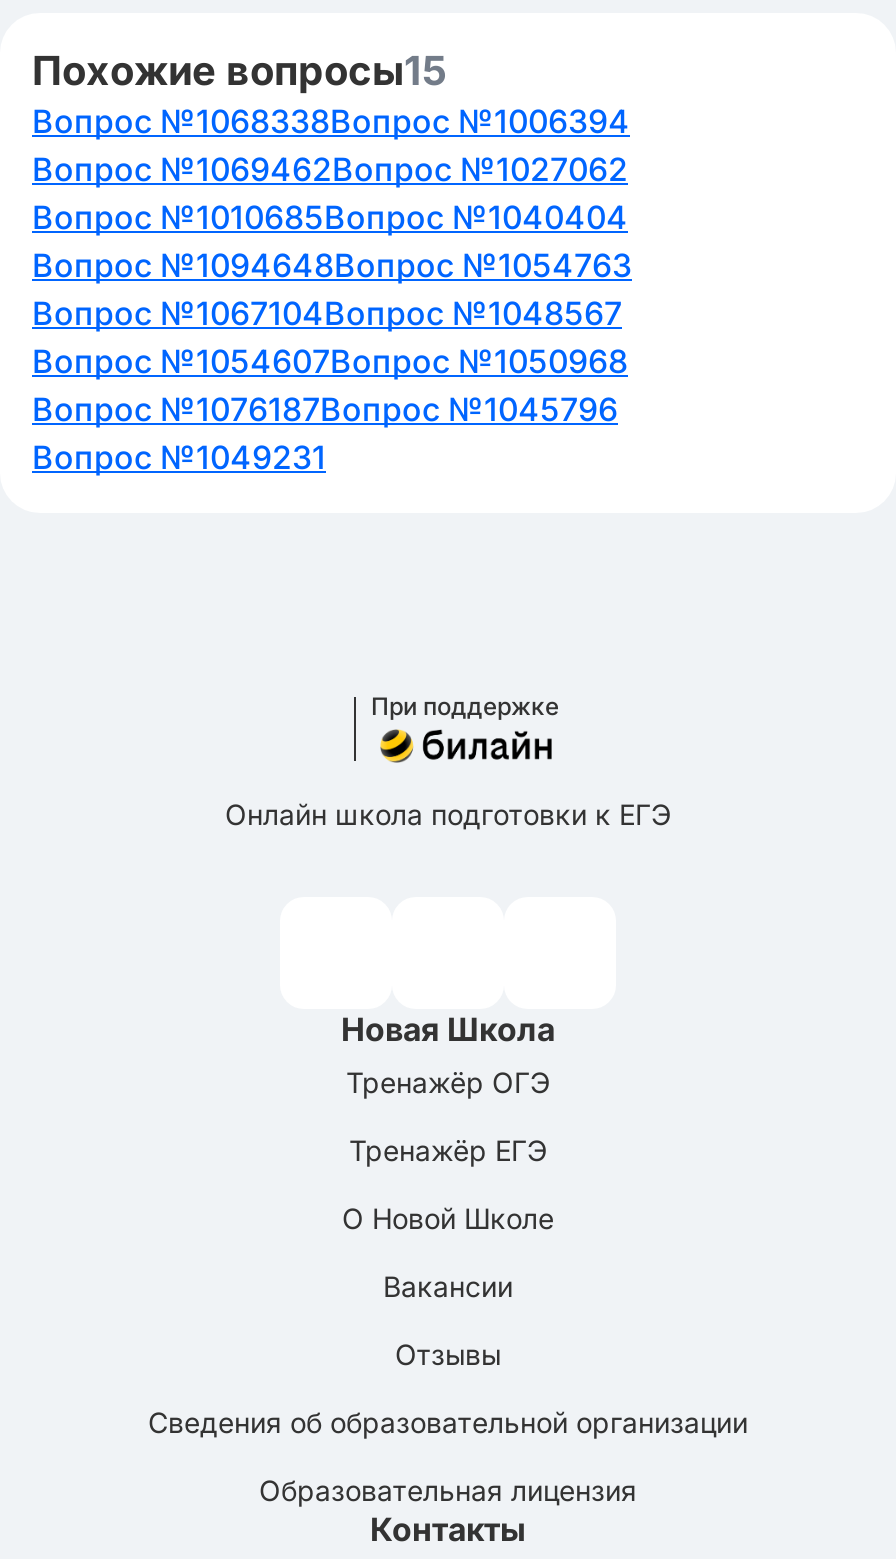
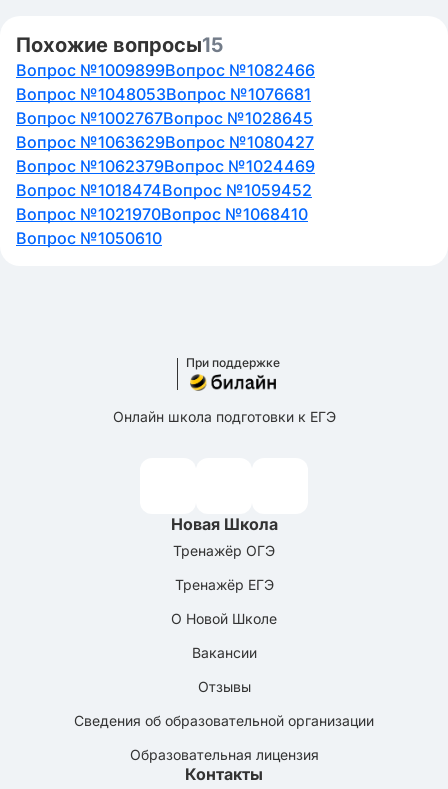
[32,101,630,141] Вопрос №1068338Вопрос №1006394 -> [16,60,315,80] Вопрос №1009899Вопрос №1082466
[32,149,628,189] Вопрос №1069462Вопрос №1027062 -> [16,84,311,104] Вопрос №1048053Вопрос №1076681
[32,197,628,237] Вопрос №1010685Вопрос №1040404 -> [16,108,313,128] Вопрос №1002767Вопрос №1028645
[32,245,632,285] Вопрос №1094648Вопрос №1054763 -> [16,132,314,152] Вопрос №1063629Вопрос №1080427
[32,293,622,333] Вопрос №1067104Вопрос №1048567 -> [16,156,315,176] Вопрос №1062379Вопрос №1024469
[32,341,628,381] Вопрос №1054607Вопрос №1050968 -> [16,180,312,200] Вопрос №1018474Вопрос №1059452
[32,389,618,429] Вопрос №1076187Вопрос №1045796 -> [16,204,308,224] Вопрос №1021970Вопрос №1068410
[32,437,326,477] Вопрос №1049231 -> [16,228,162,248] Вопрос №1050610

